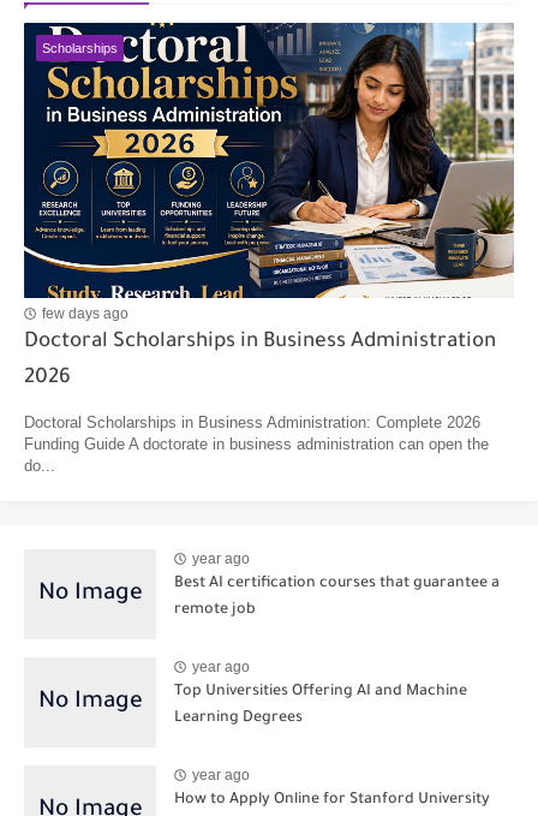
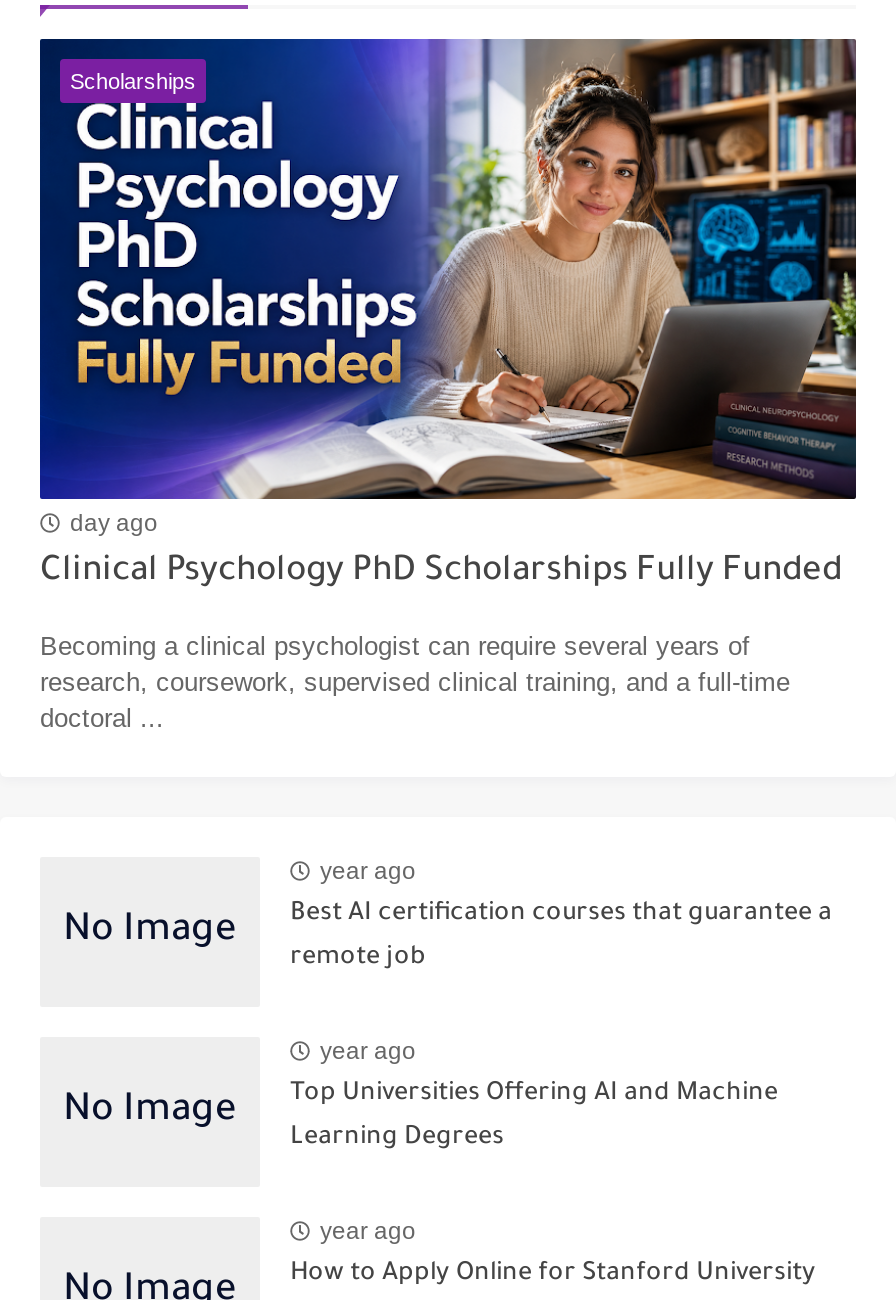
[24,22,514,475] [image] | few days ago | Doctoral Scholarships in Business Administration | 2026 | Doctoral Scholarships in Business Administration: Complete 2026 | Funding Guide A doctorate in business administration can open the | do... -> [40,36,858,732] [image] | day ago | Clinical Psychology PhD Scholarships Fully Funded | Becoming a clinical psychologist can require several years of | research, coursework, supervised clinical training, and a full-time | doctoral ...

